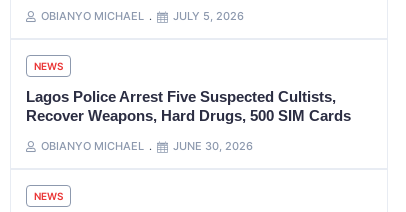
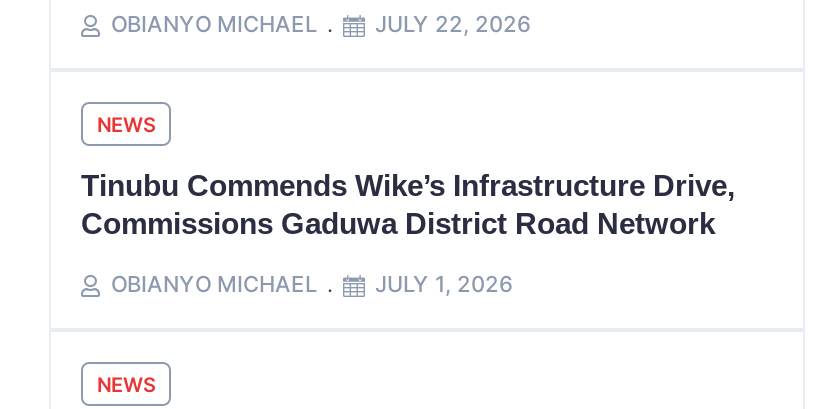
[173,9,244,23] JULY 5, 2026 -> [375,11,531,39] JULY 22, 2026
[26,88,351,124] Lagos Police Arrest Five Suspected Cultists, | Recover Weapons, Hard Drugs, 500 SIM Cards -> [81,169,735,241] Tinubu Commends Wike’s Infrastructure Drive, | Commissions Gaduwa District Road Network
[173,139,253,153] JUNE 30, 2026 -> [375,271,513,299] JULY 1, 2026

